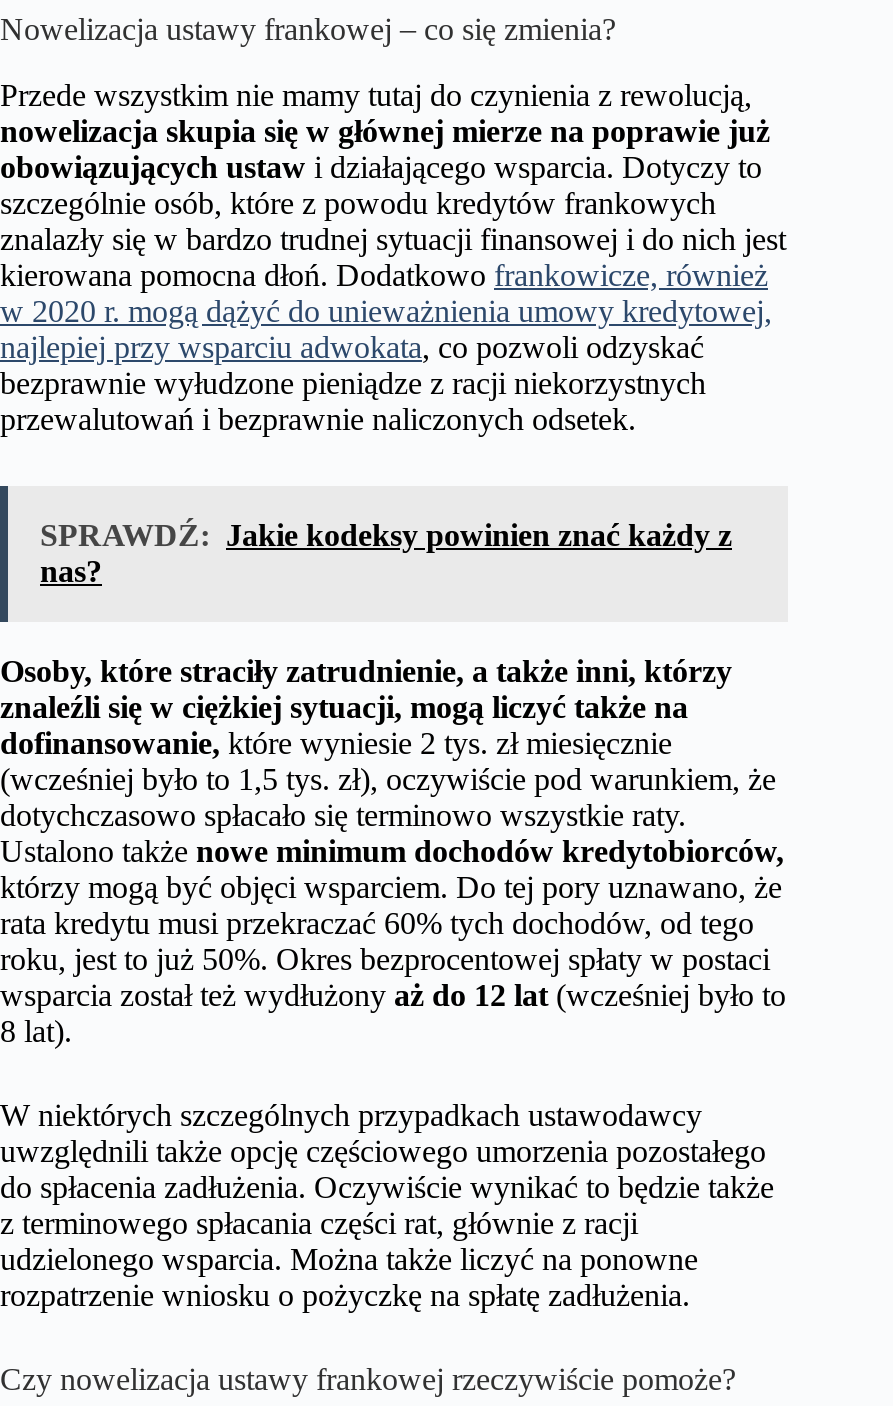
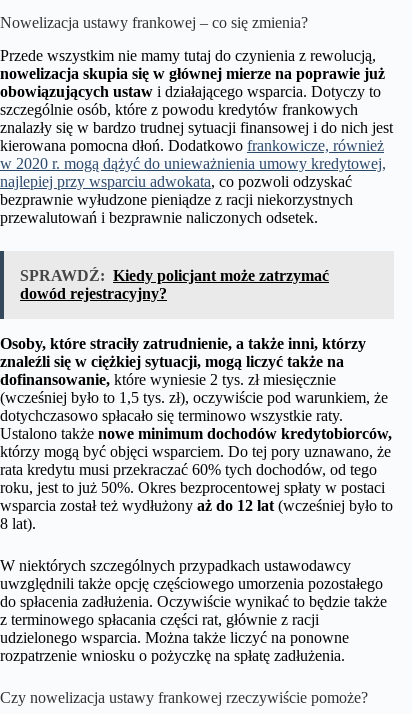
[40,517,732,587] SPRAWDŹ: Jakie kodeksy powinien znać każdy z | nas? -> [20,267,329,302] SPRAWDŹ: Kiedy policjant może zatrzymać | dowód rejestracyjny?

